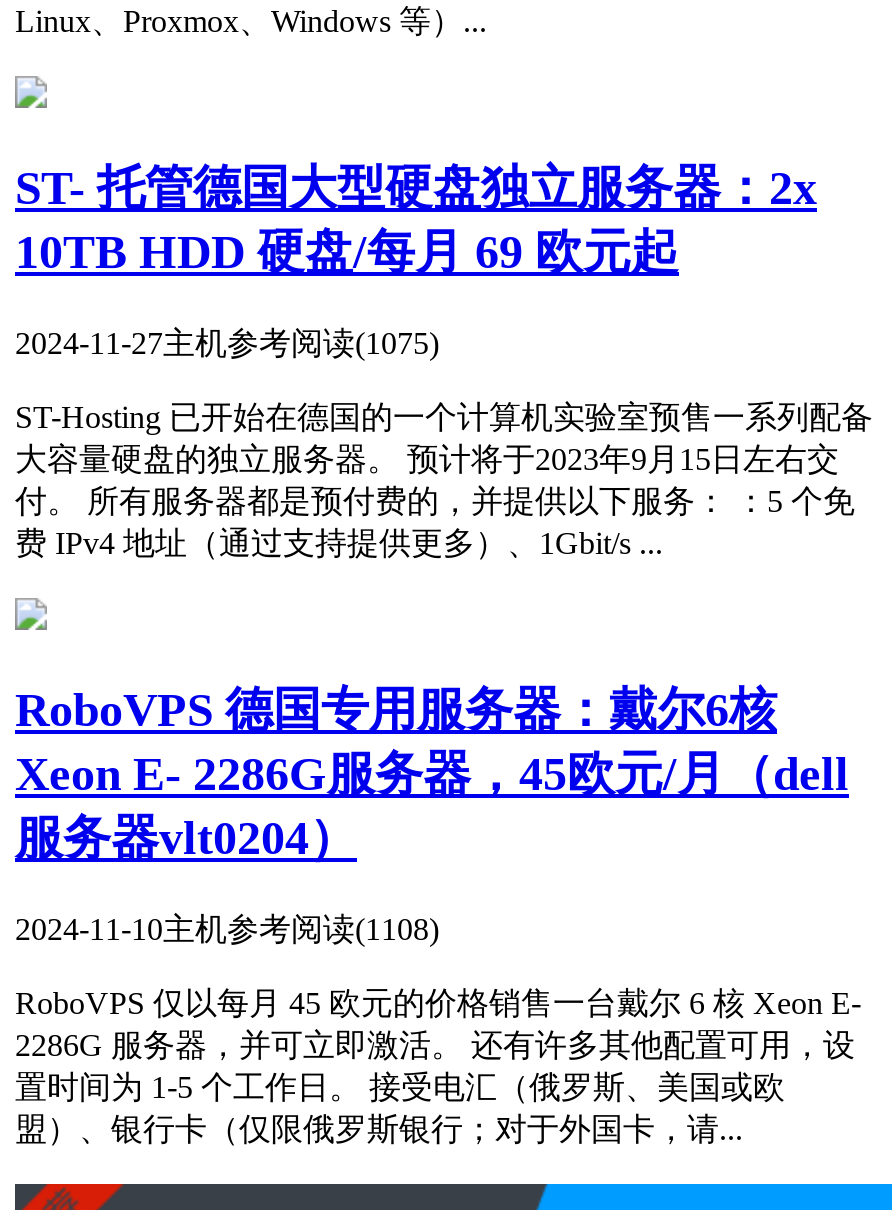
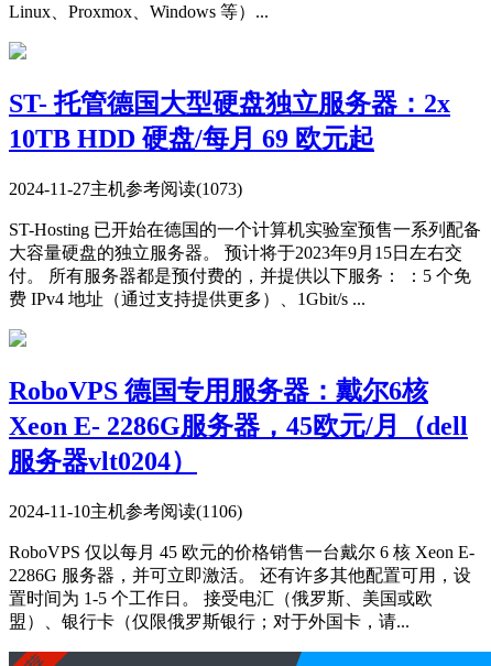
[15,326,439,360] 2024-11-27主机参考阅读(1075) -> [9,179,242,198] 2024-11-27主机参考阅读(1073)
[15,911,439,945] 2024-11-10主机参考阅读(1108) -> [9,502,242,520] 2024-11-10主机参考阅读(1106)

